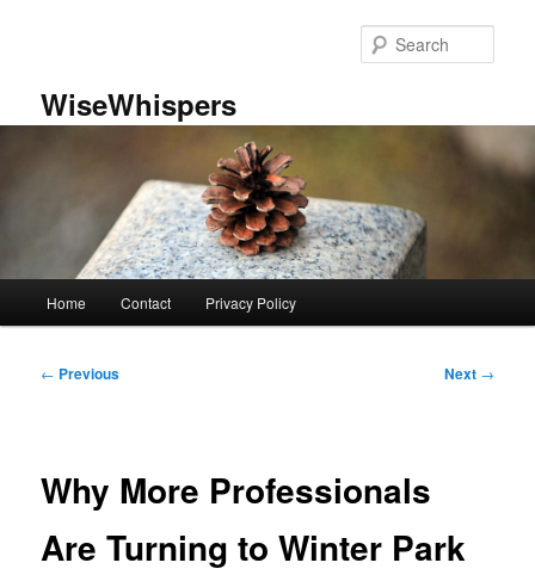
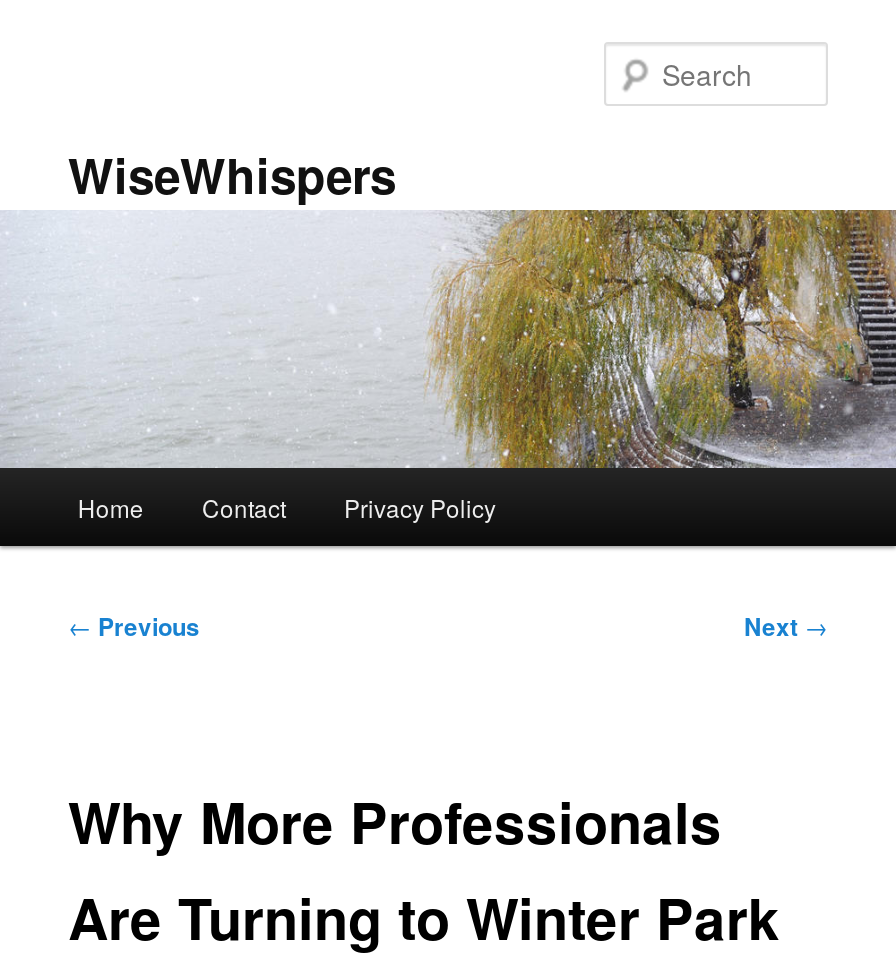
[4,124,531,280] [image] -> [6,210,890,470] [image]

